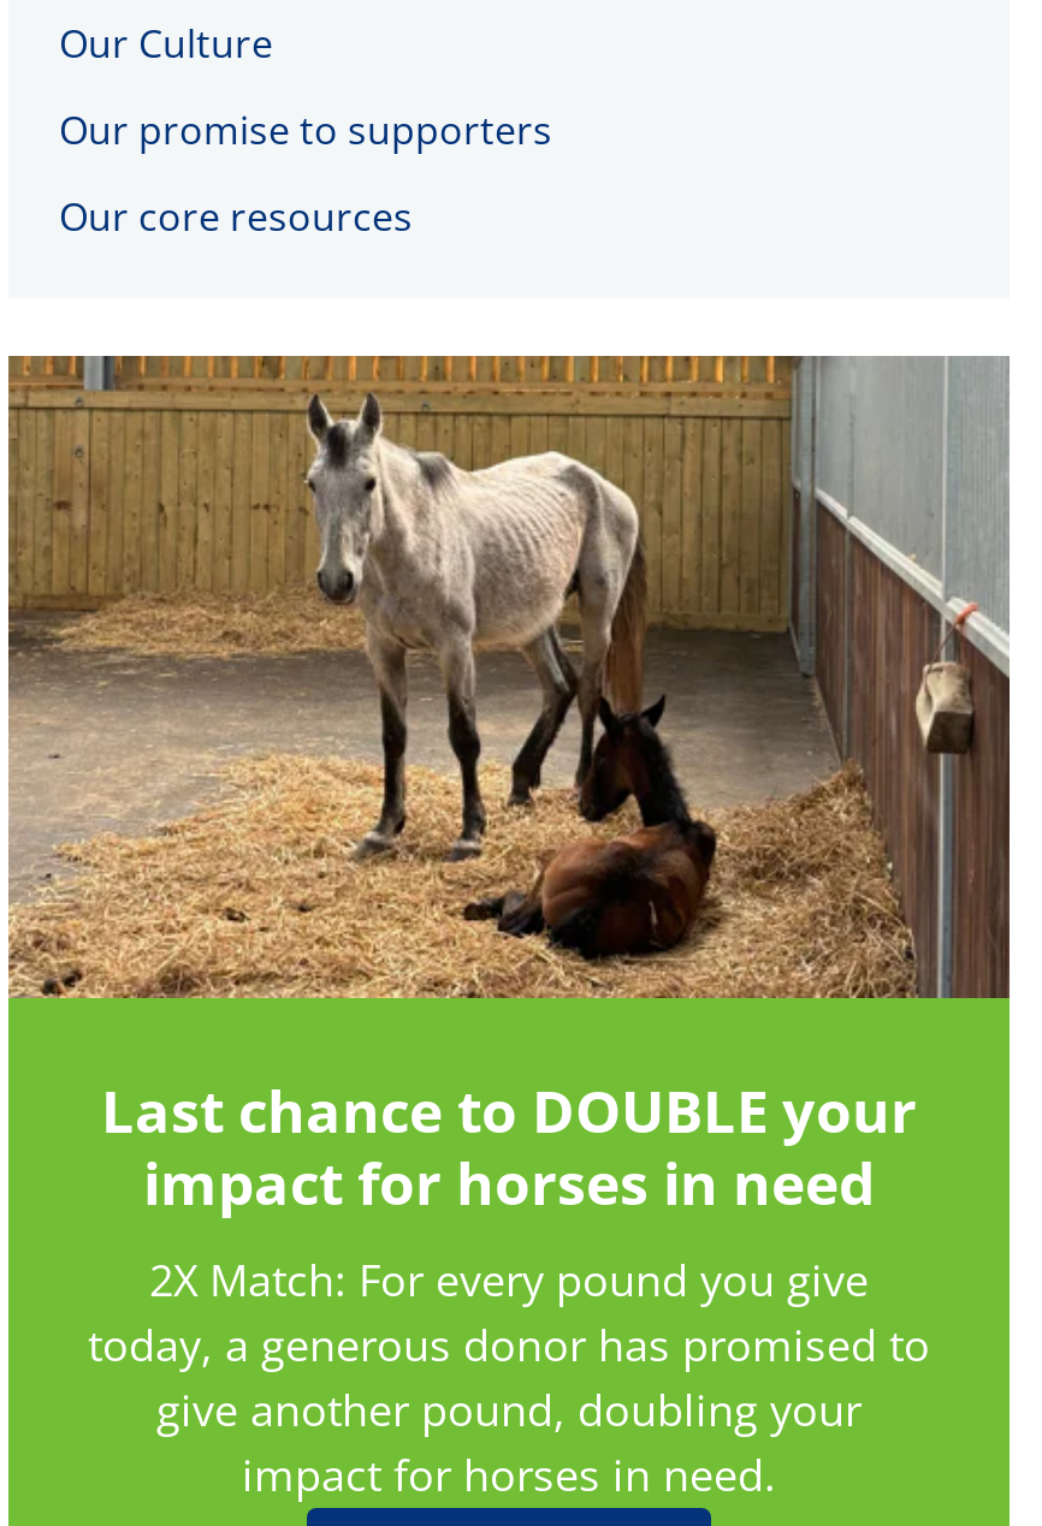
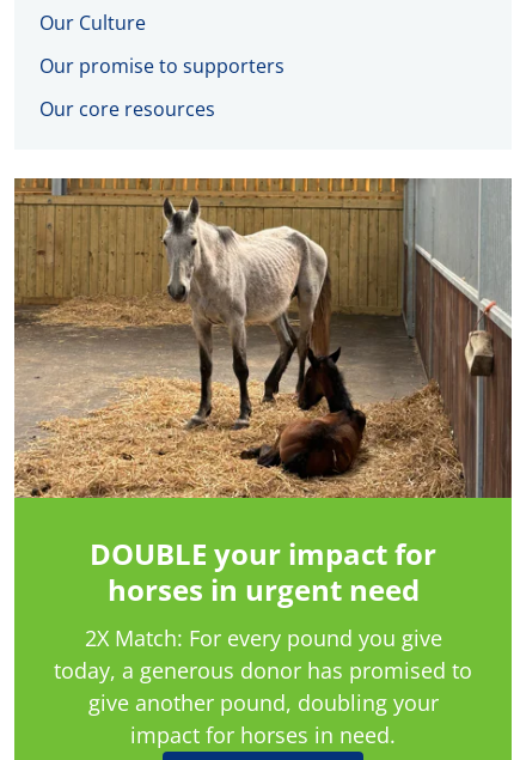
[101,1070,917,1221] Last chance to DOUBLE your | impact for horses in need -> [90,534,436,609] DOUBLE your impact for | horses in urgent need

